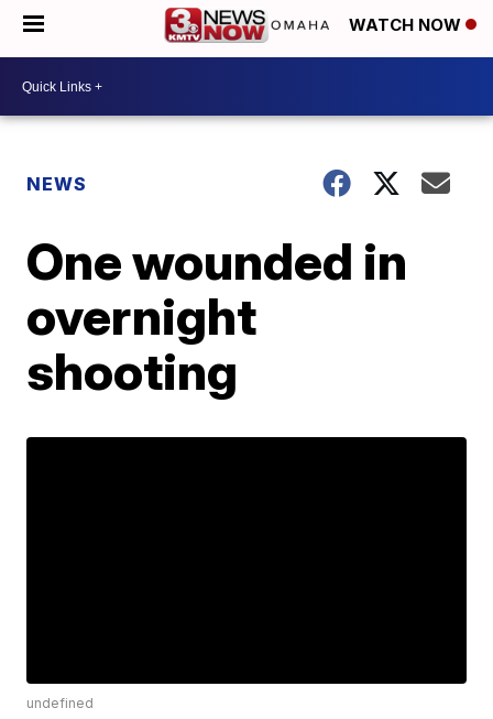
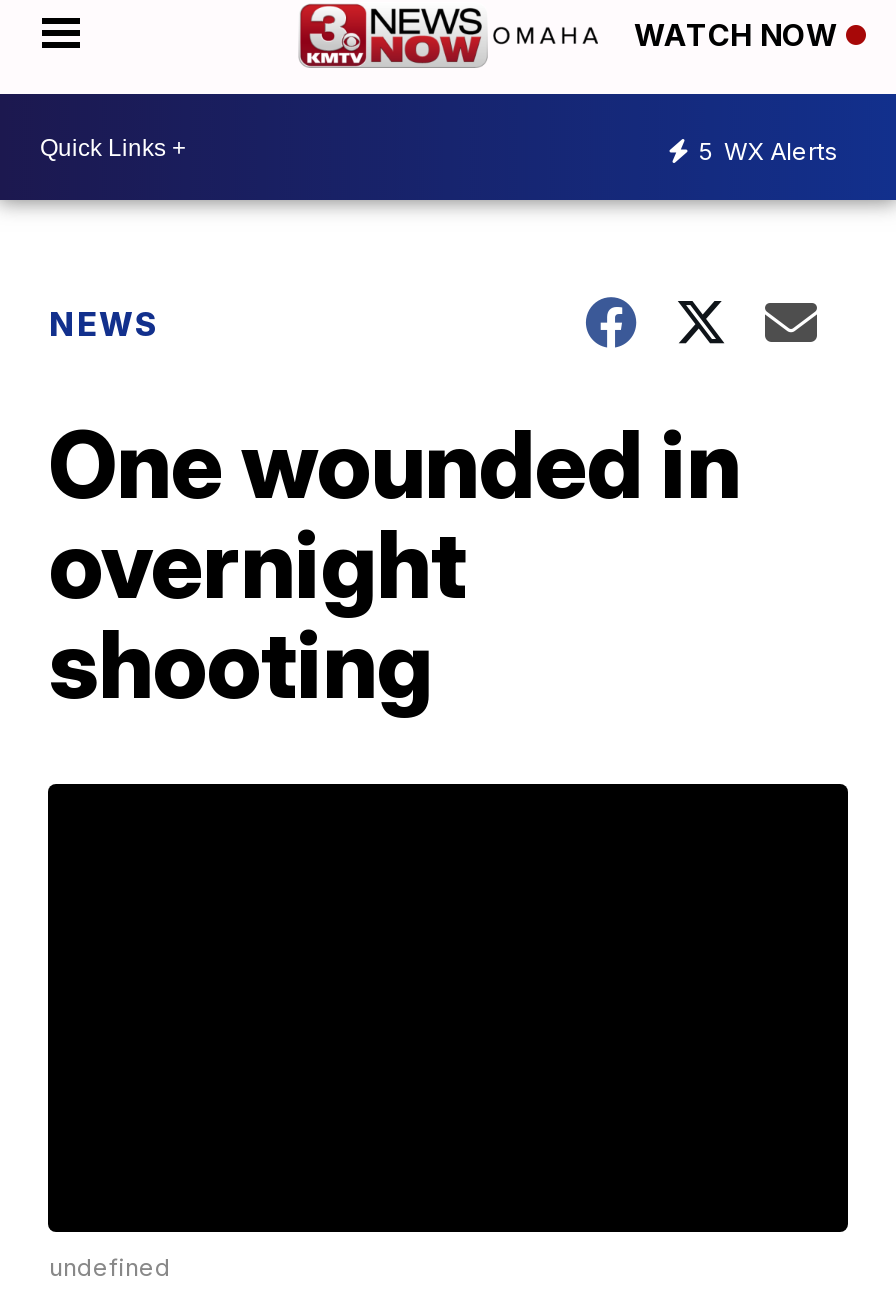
none -> [698,135,838,165] 5 WX Alerts

